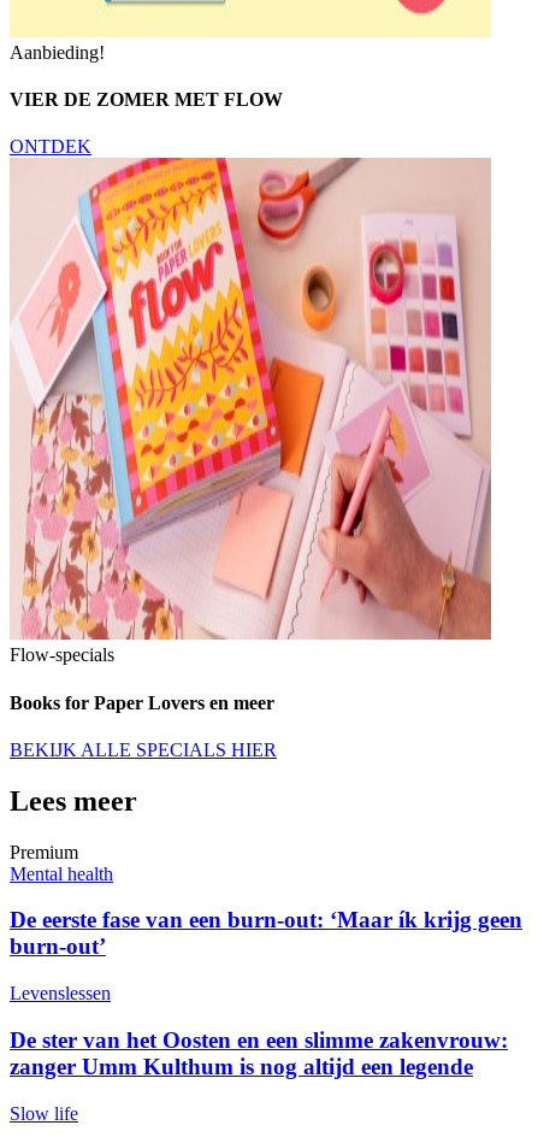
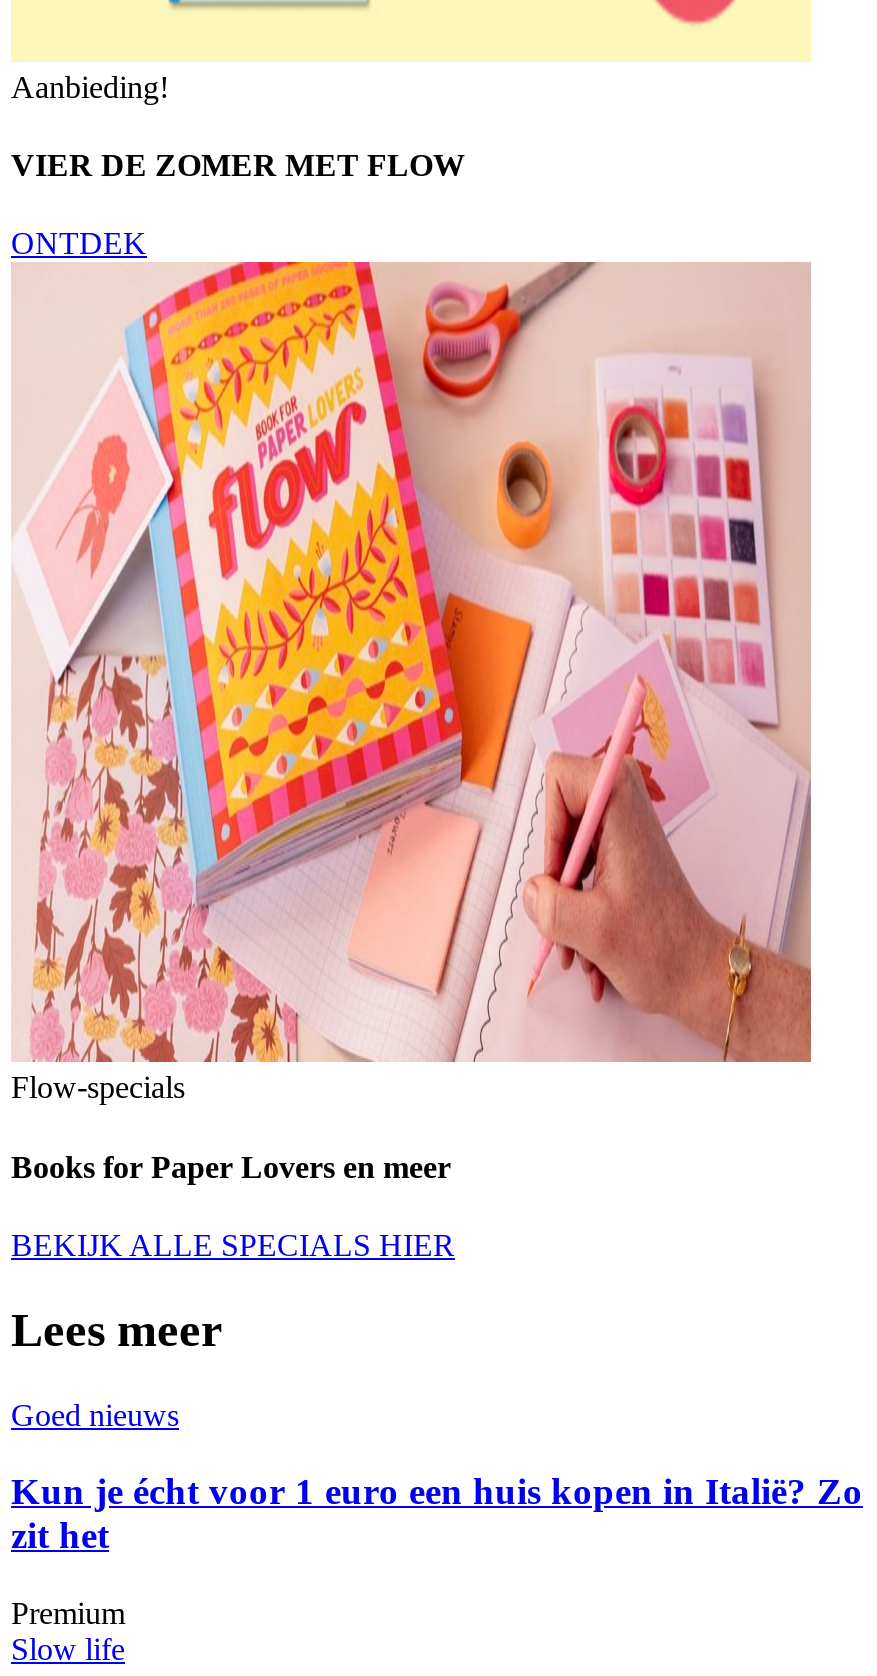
none -> [11,1397,863,1557] Goed nieuws | Kun je écht voor 1 euro een huis kopen in Italië? Zo | zit het
moved [10,842,78,862] -> [11,1596,125,1630]: Premium
[10,863,522,1079] Mental health | De eerste fase van een burn-out: ‘Maar ík krijg geen | burn-out’ | Levenslessen | De ster van het Oosten en een slimme zakenvrouw: | zanger Umm Kulthum is nog altijd een legende -> none

